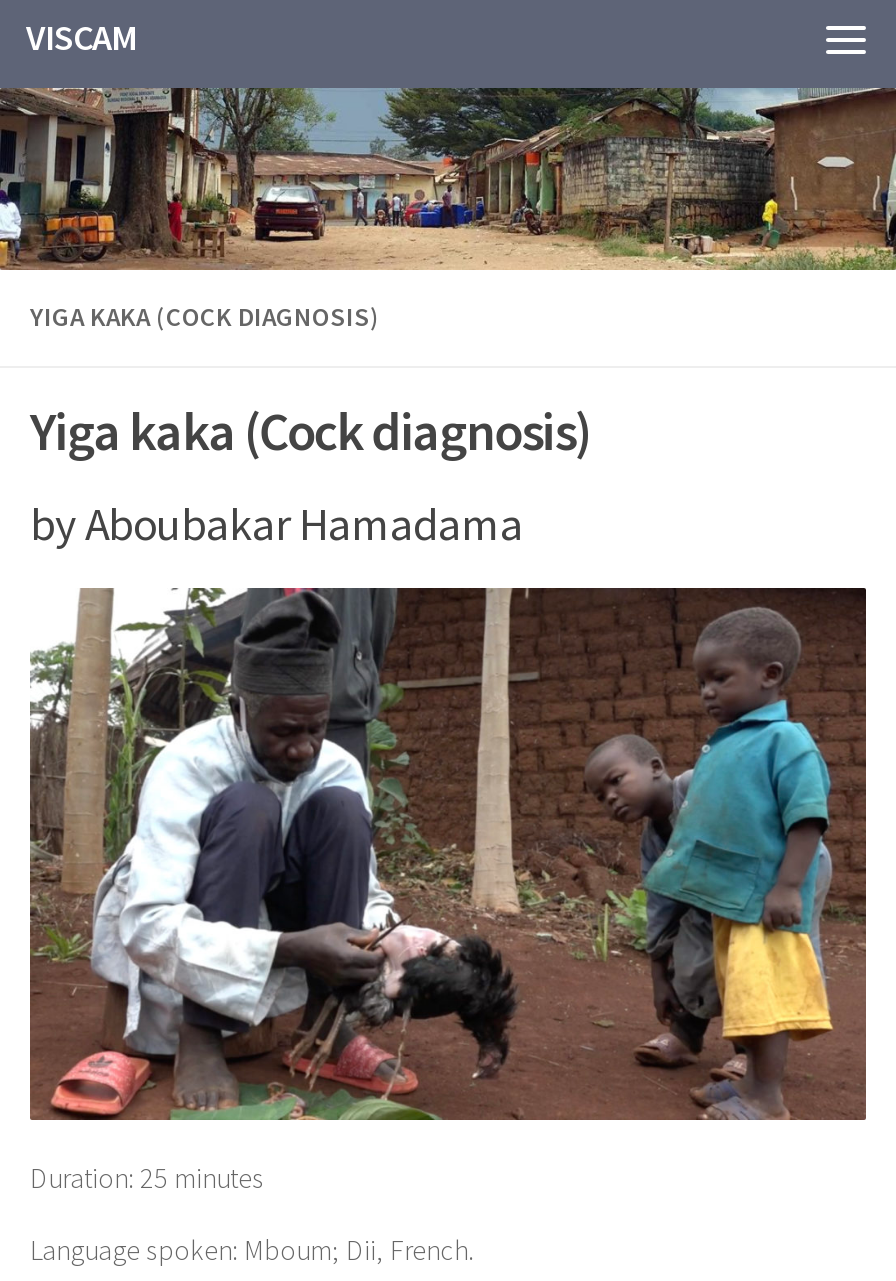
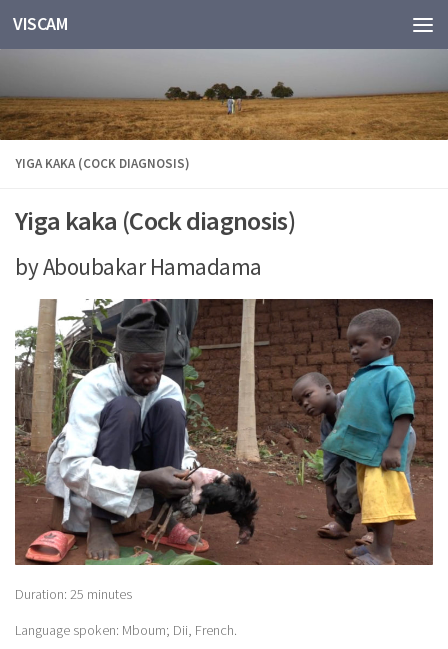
[6,86,890,270] [image] -> [3,49,445,140] [image]

